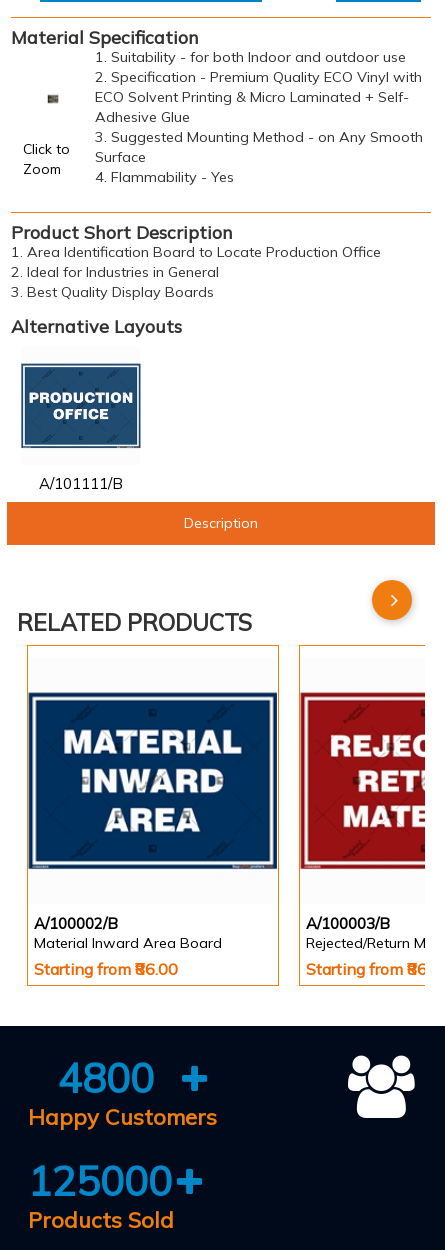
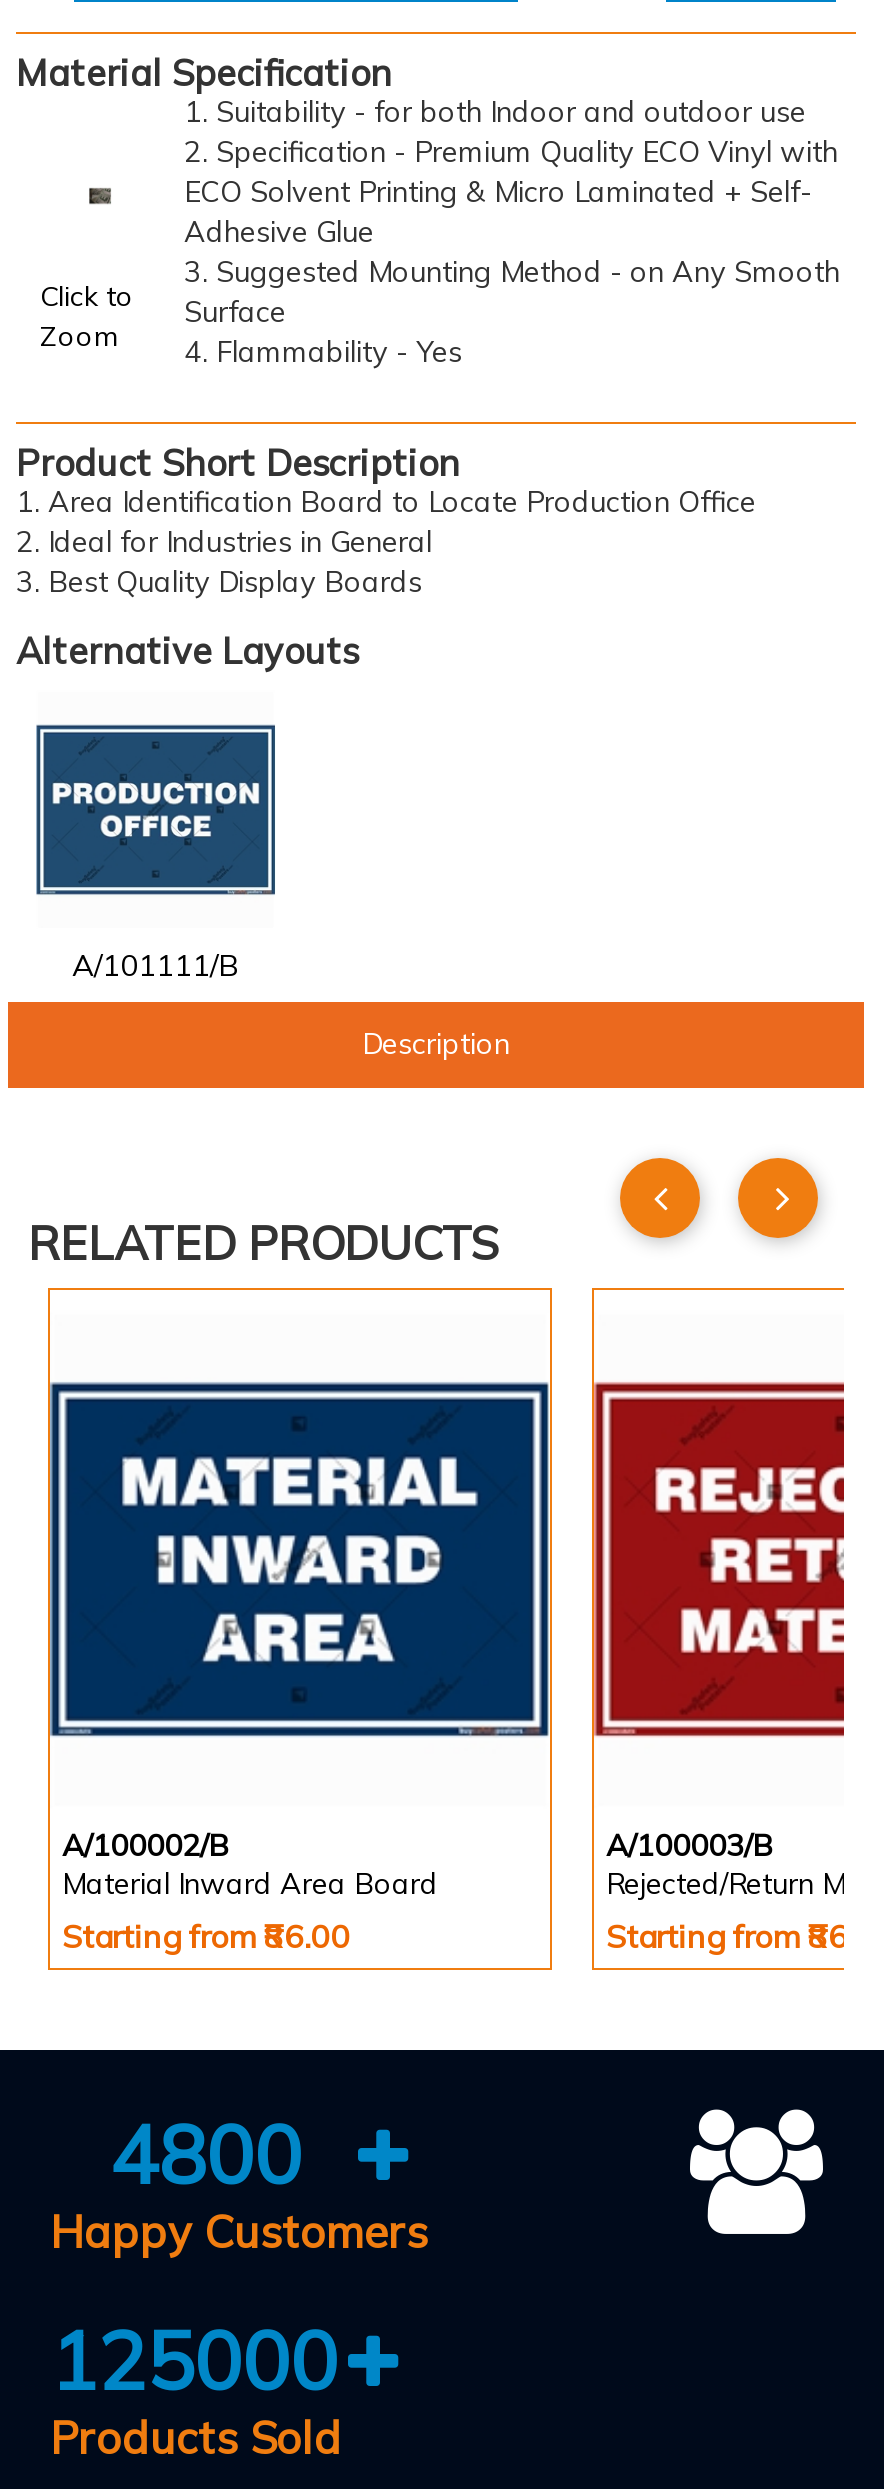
none -> [618,1156,704,1242] [image]

